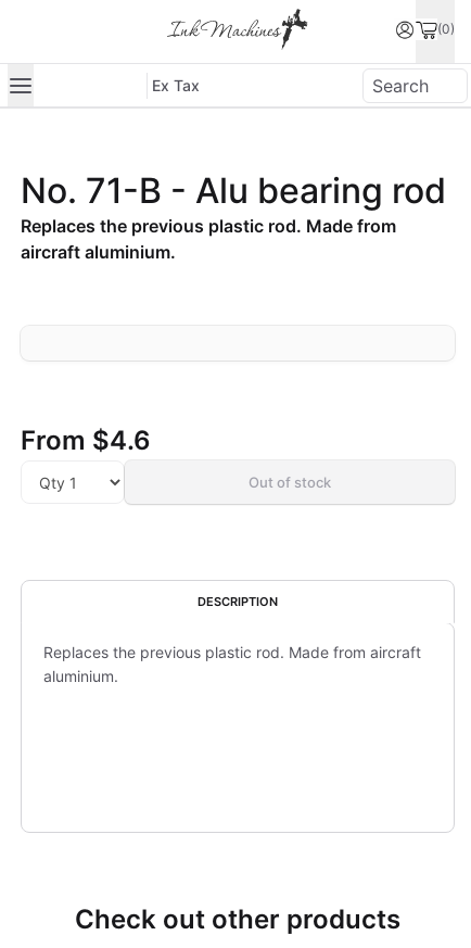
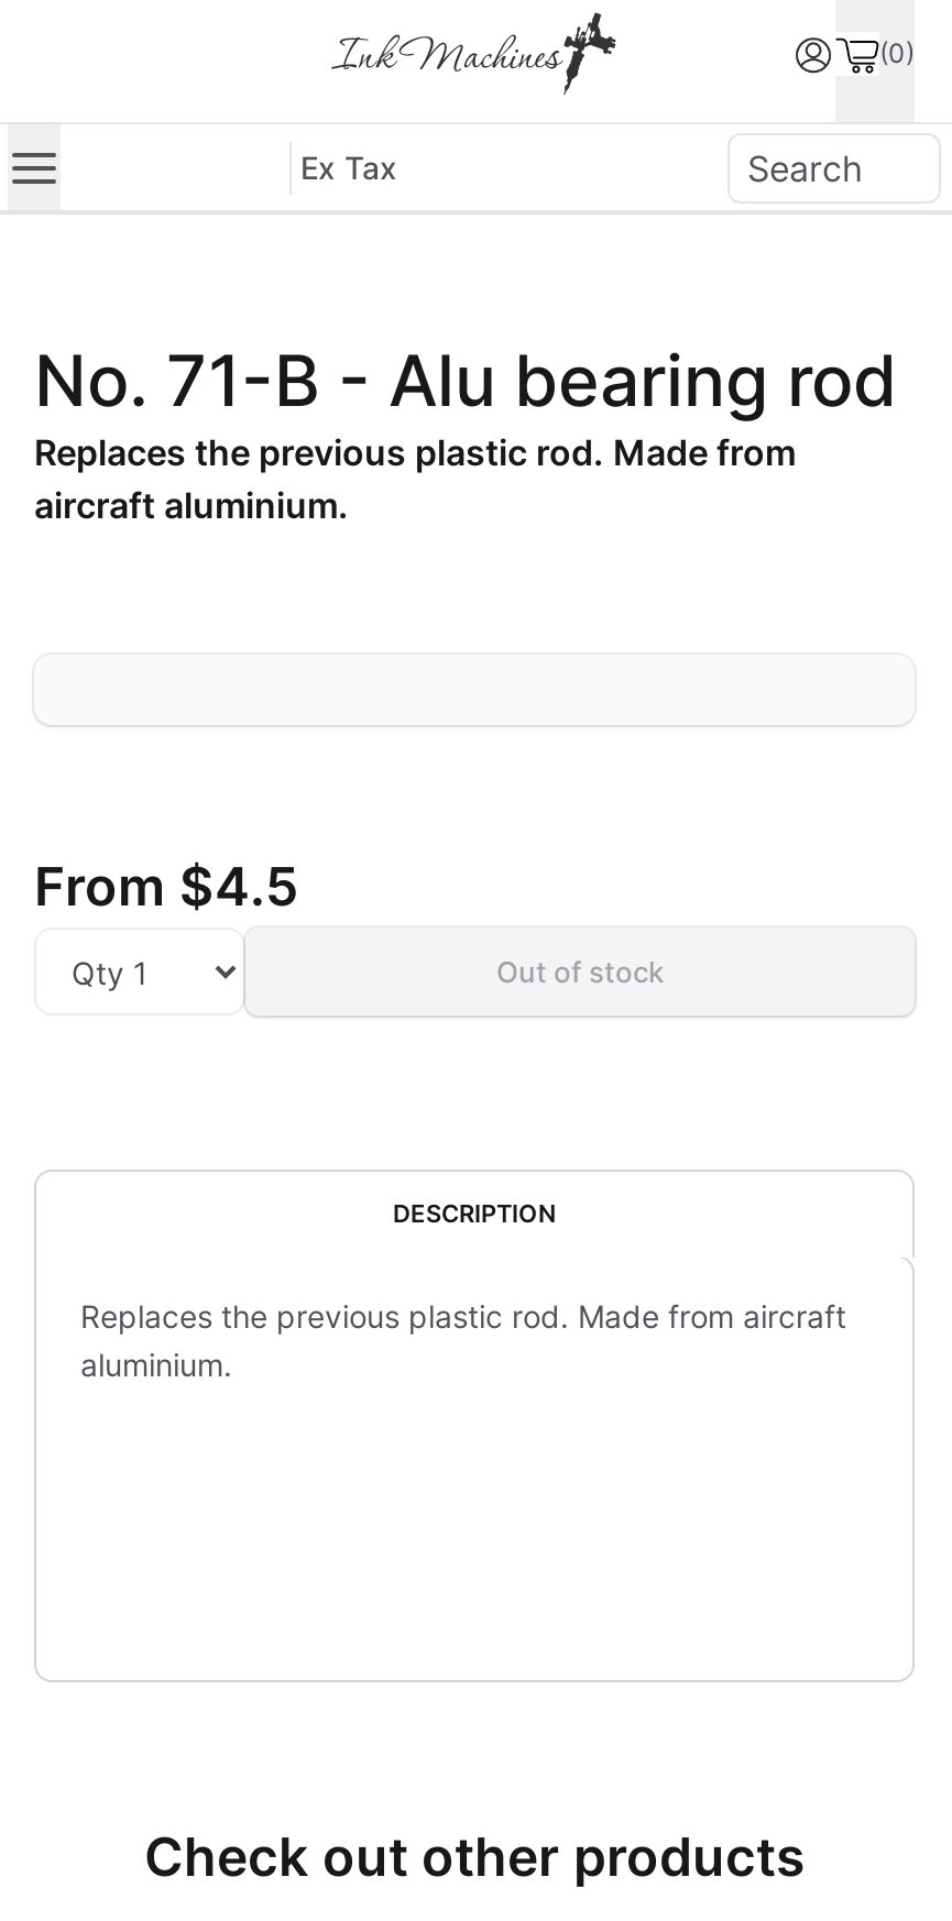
[21,425,151,456] From $4.6 -> [34,855,298,919] From $4.5

